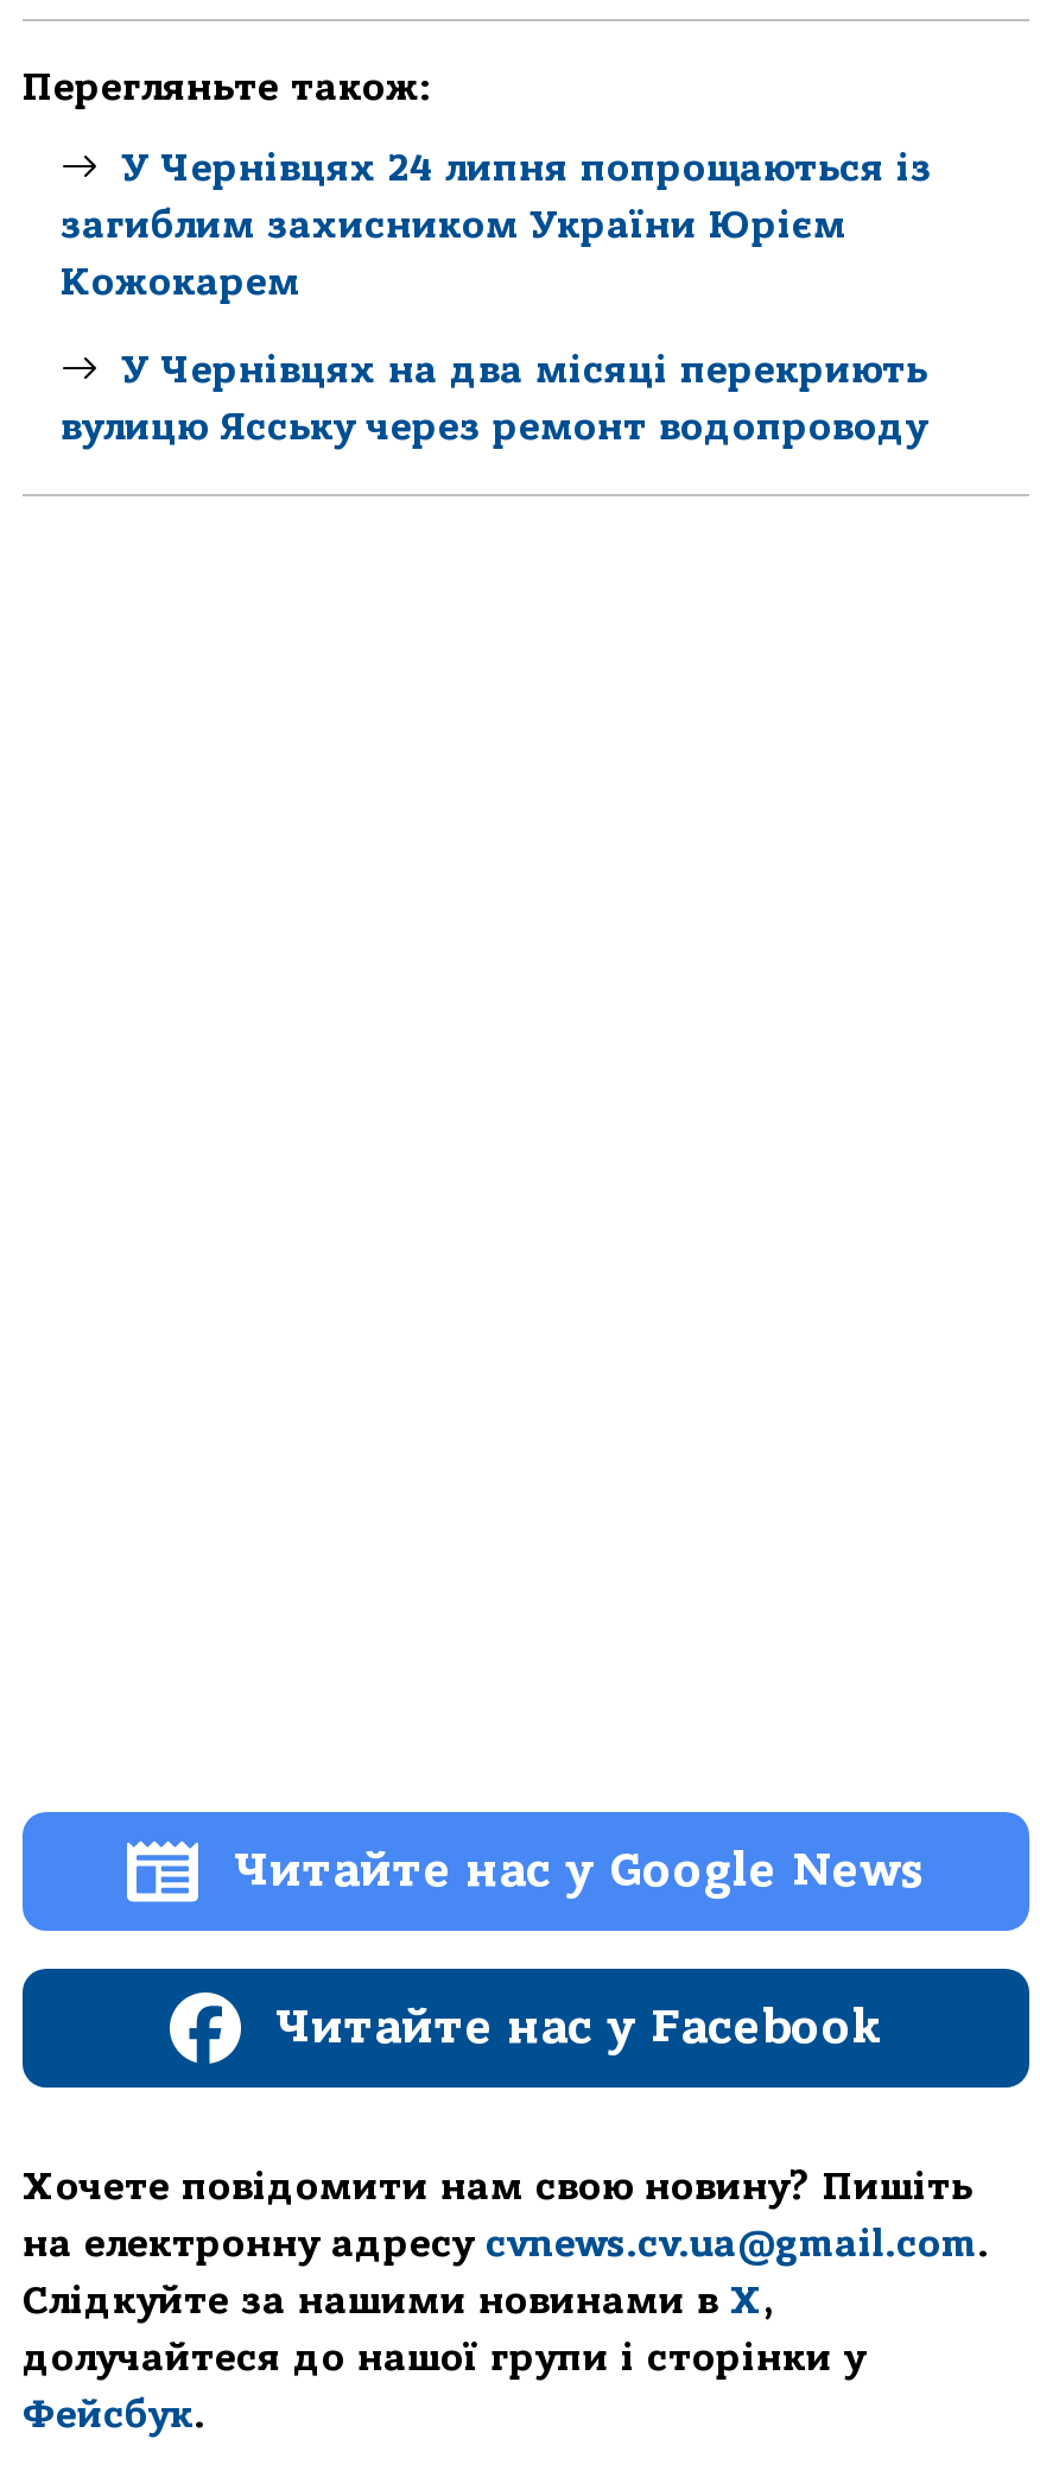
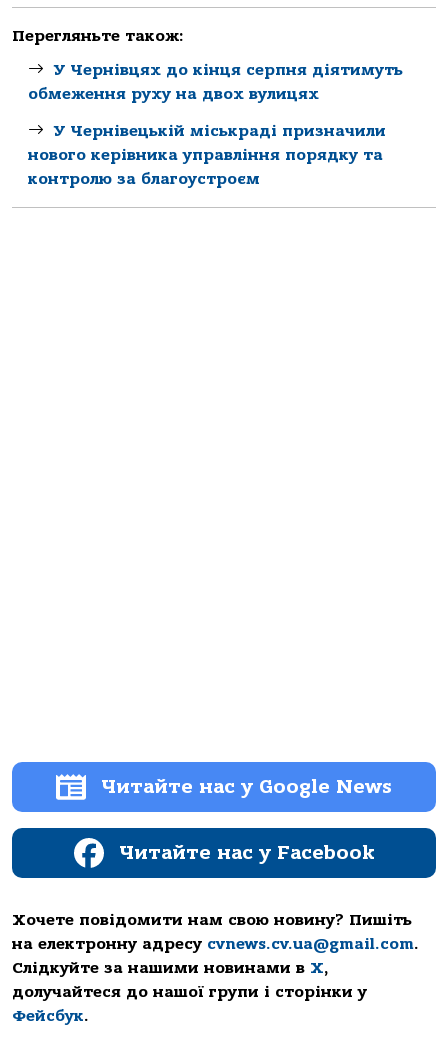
[61,148,932,304] У Чернівцях 24 липня попрощаються із | загиблим захисником України Юрієм | Кожокарем -> [28,61,403,103] У Чернівцях до кінця серпня діятимуть | обмеження руху на двох вулицях
[61,349,927,449] У Чернівцях на два місяці перекриють | вулицю Ясську через ремонт водопроводу -> [28,122,386,188] У Чернівецькій міськраді призначили | нового керівника управління порядку та | контролю за благоустроєм

